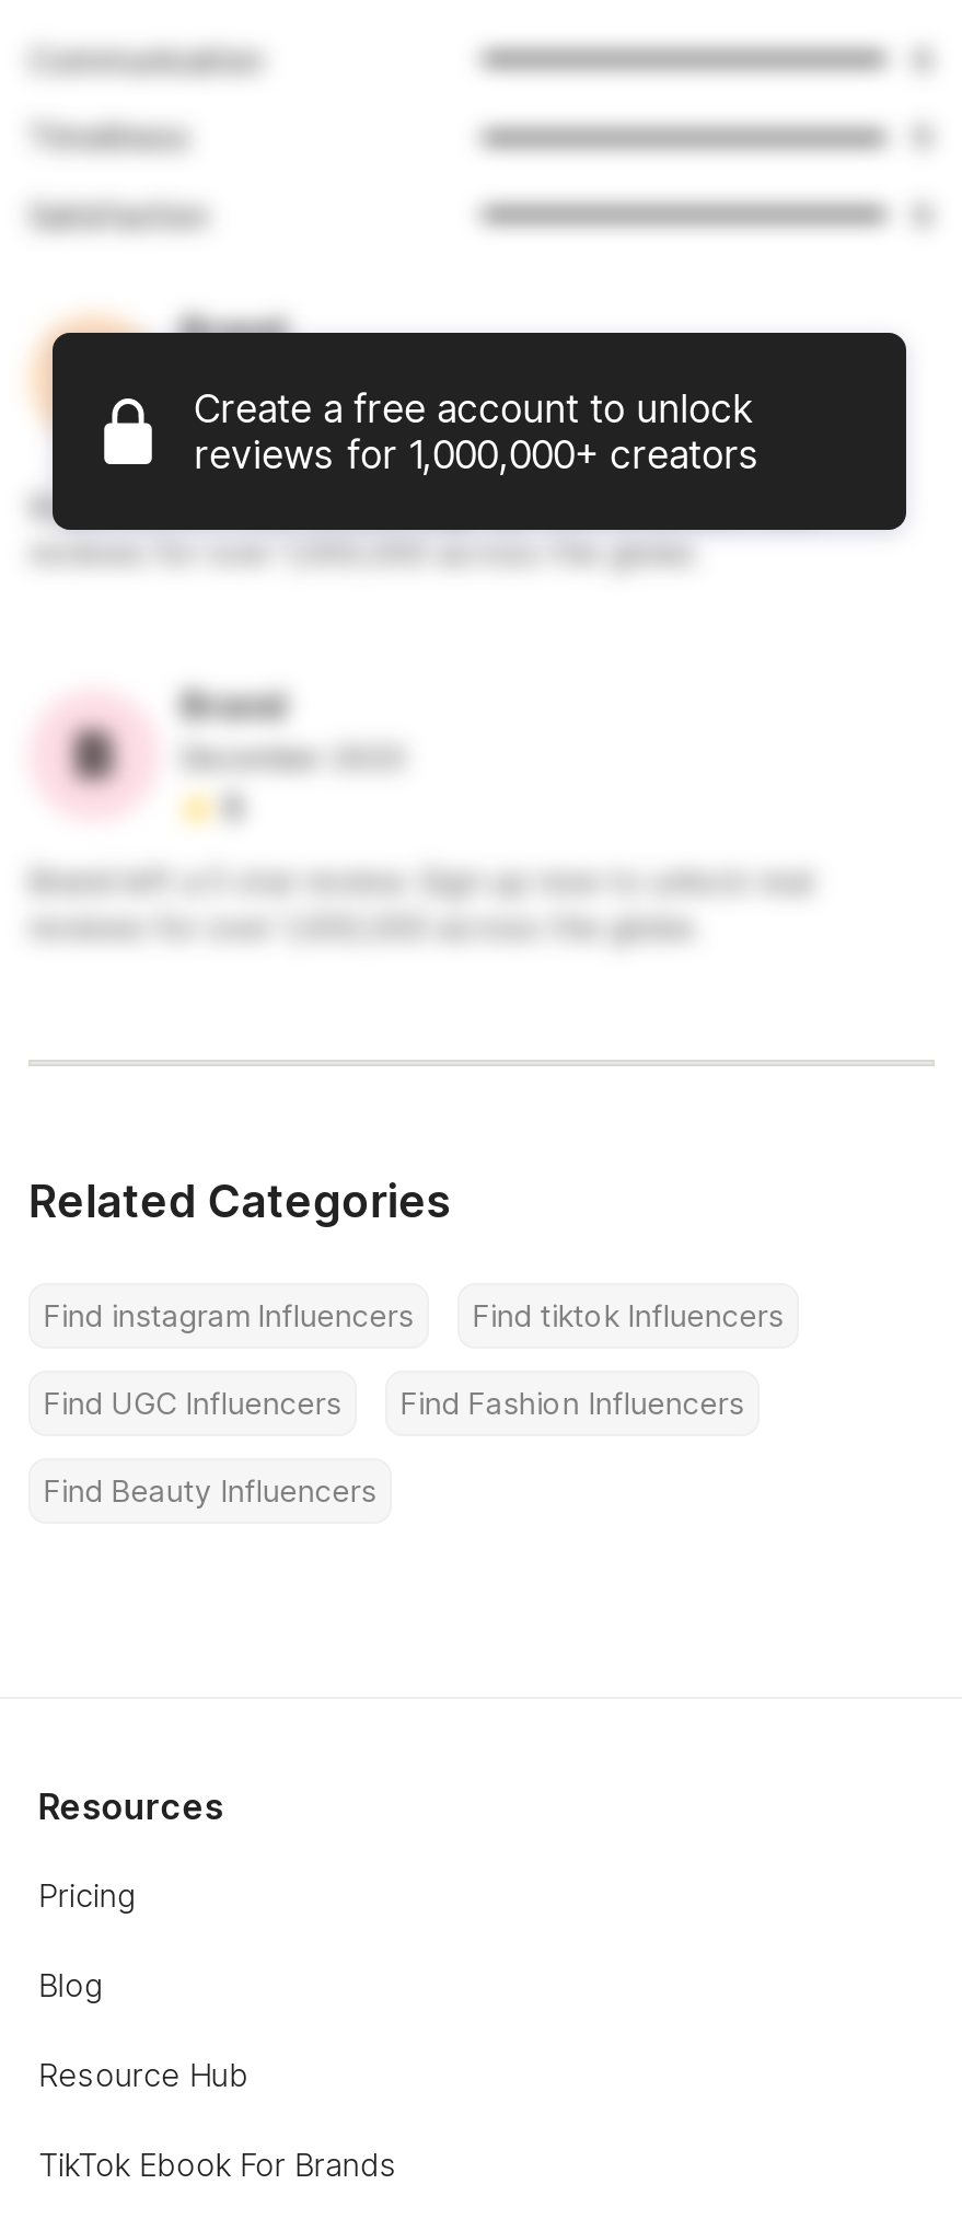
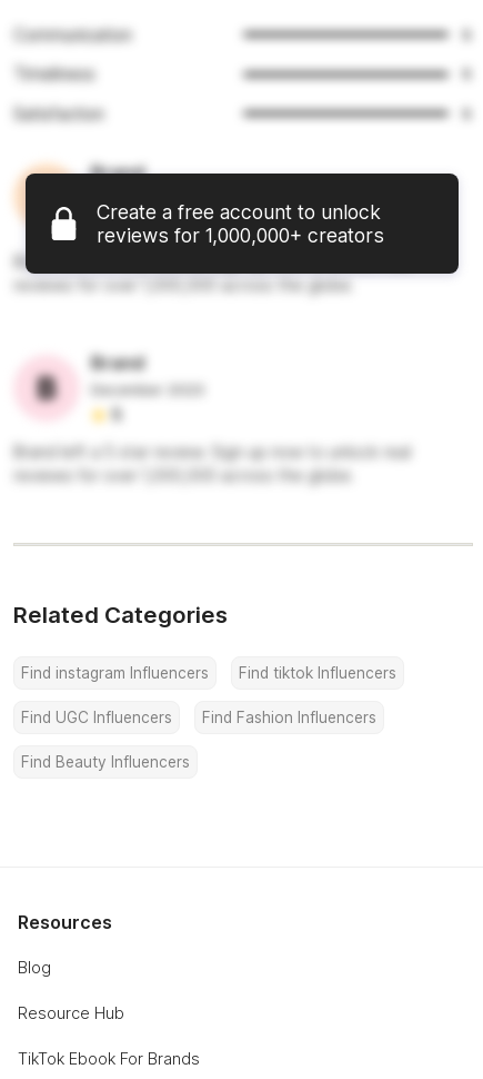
[38,1877,137,1914] Pricing -> none

